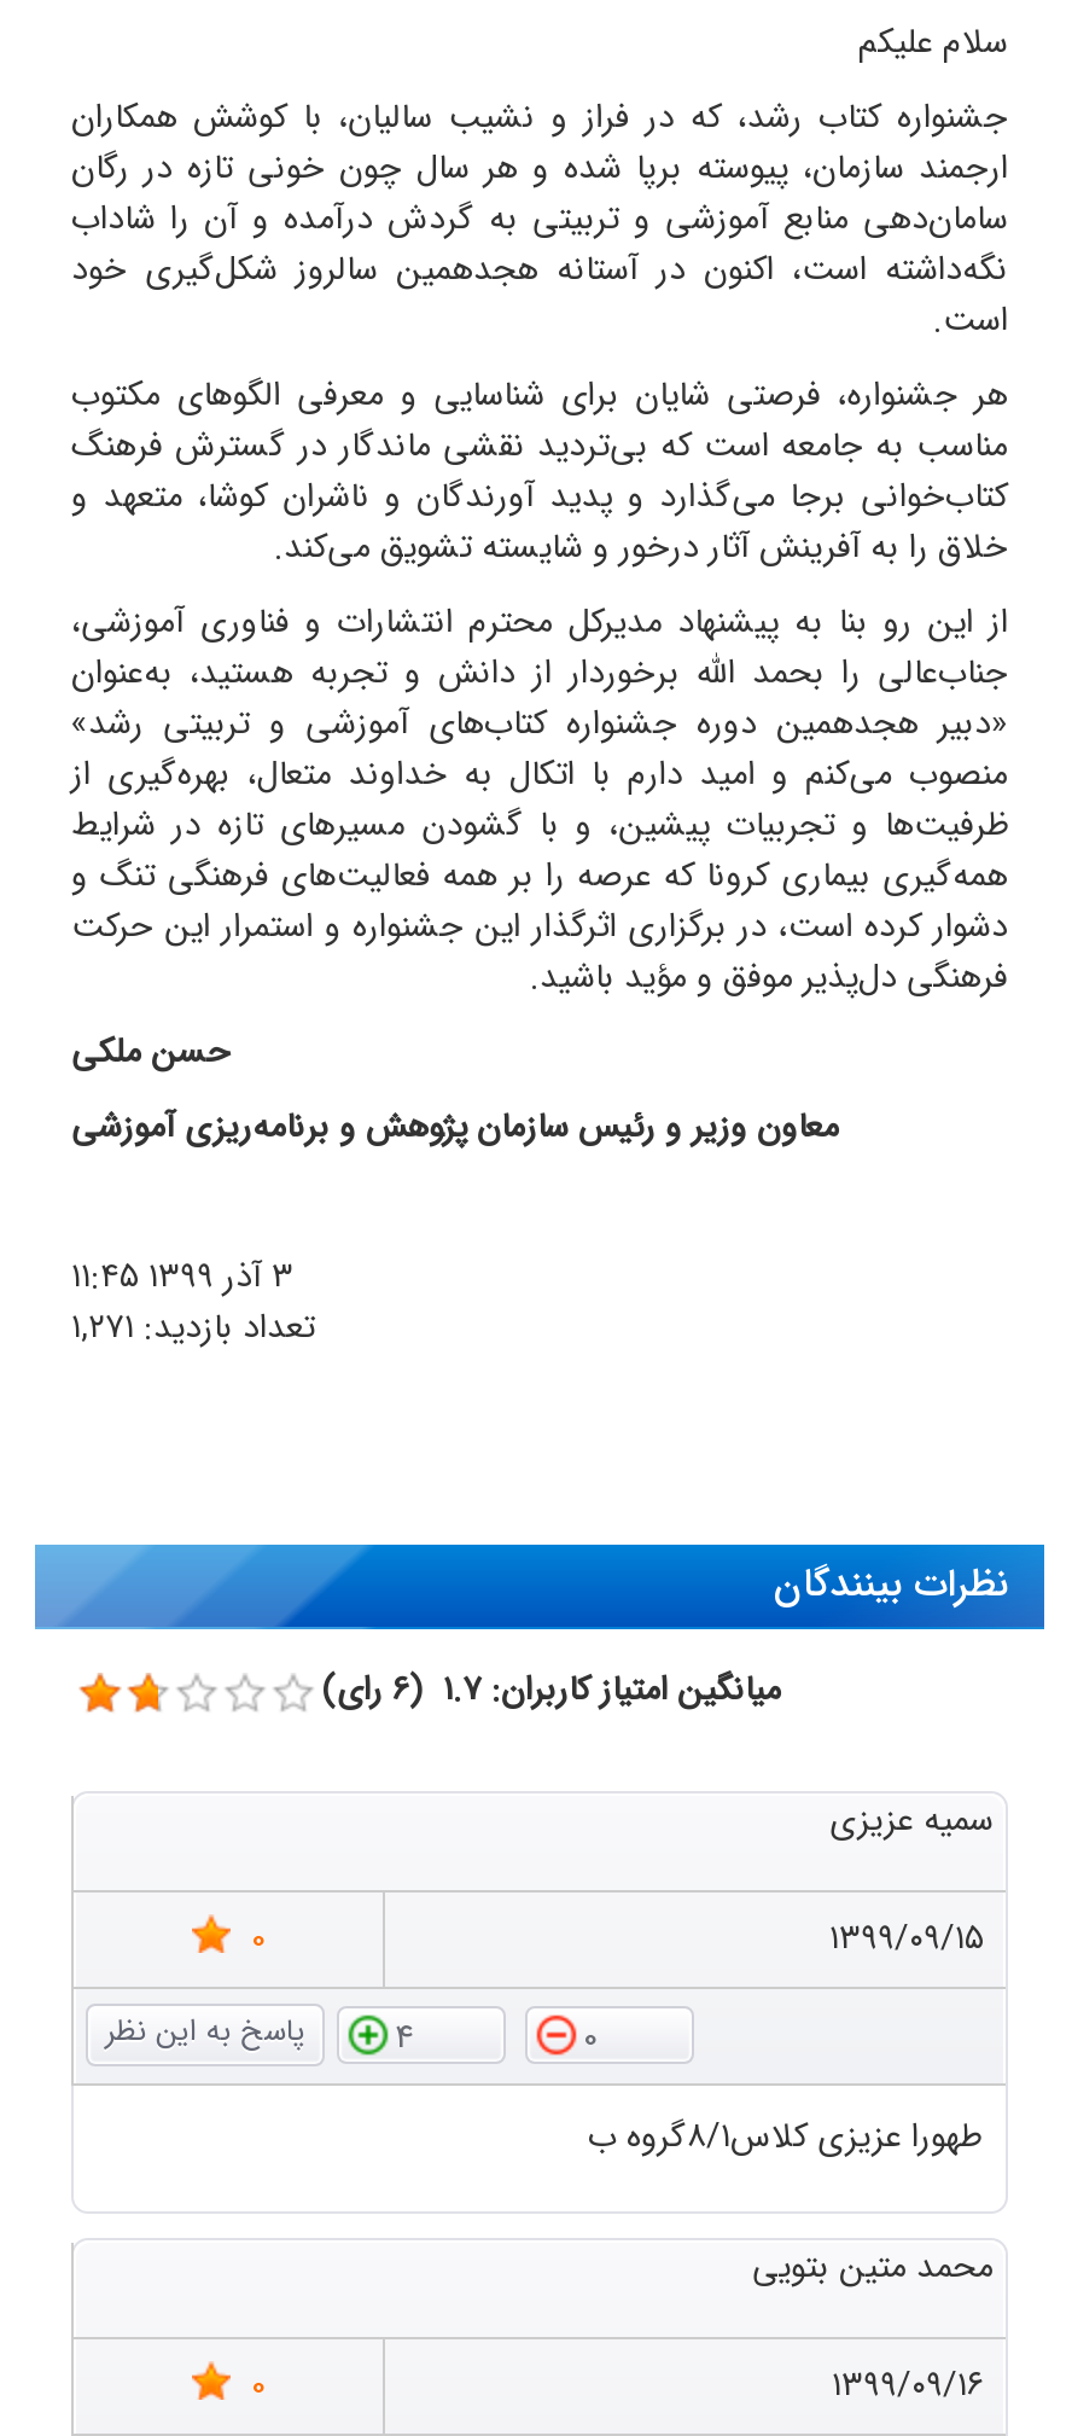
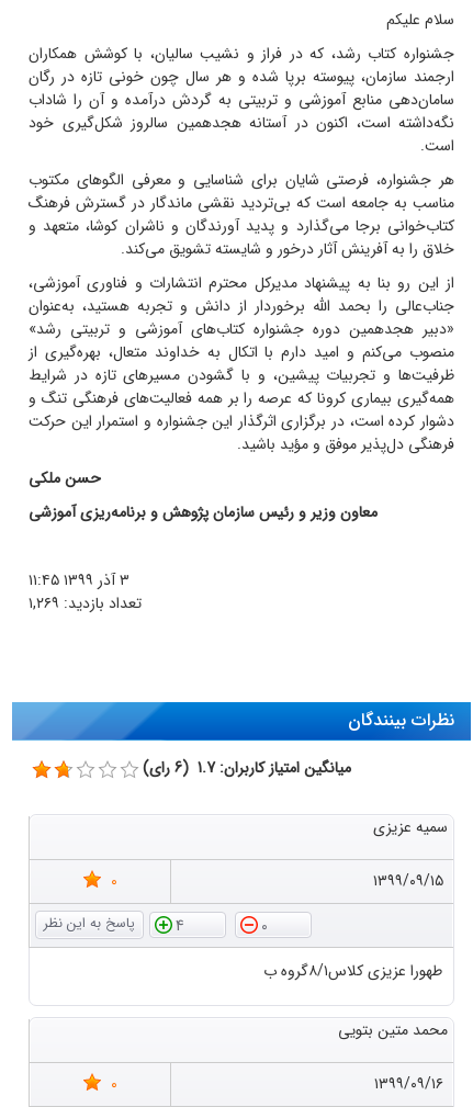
[71,1301,315,1354] تعداد بازدید: ۱,۲۷۱ -> [29,591,142,615] تعداد بازدید: ۱,۲۶۹

